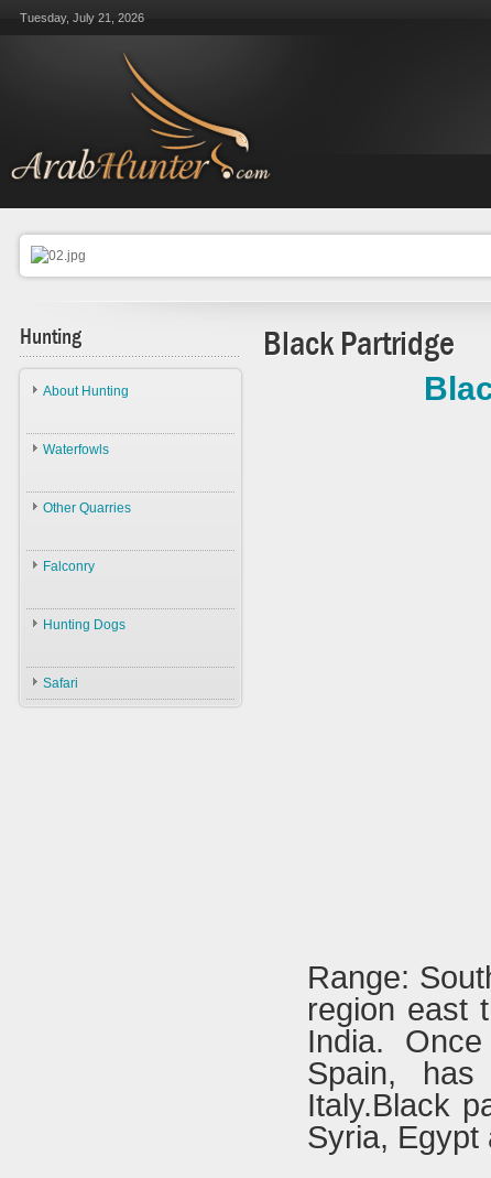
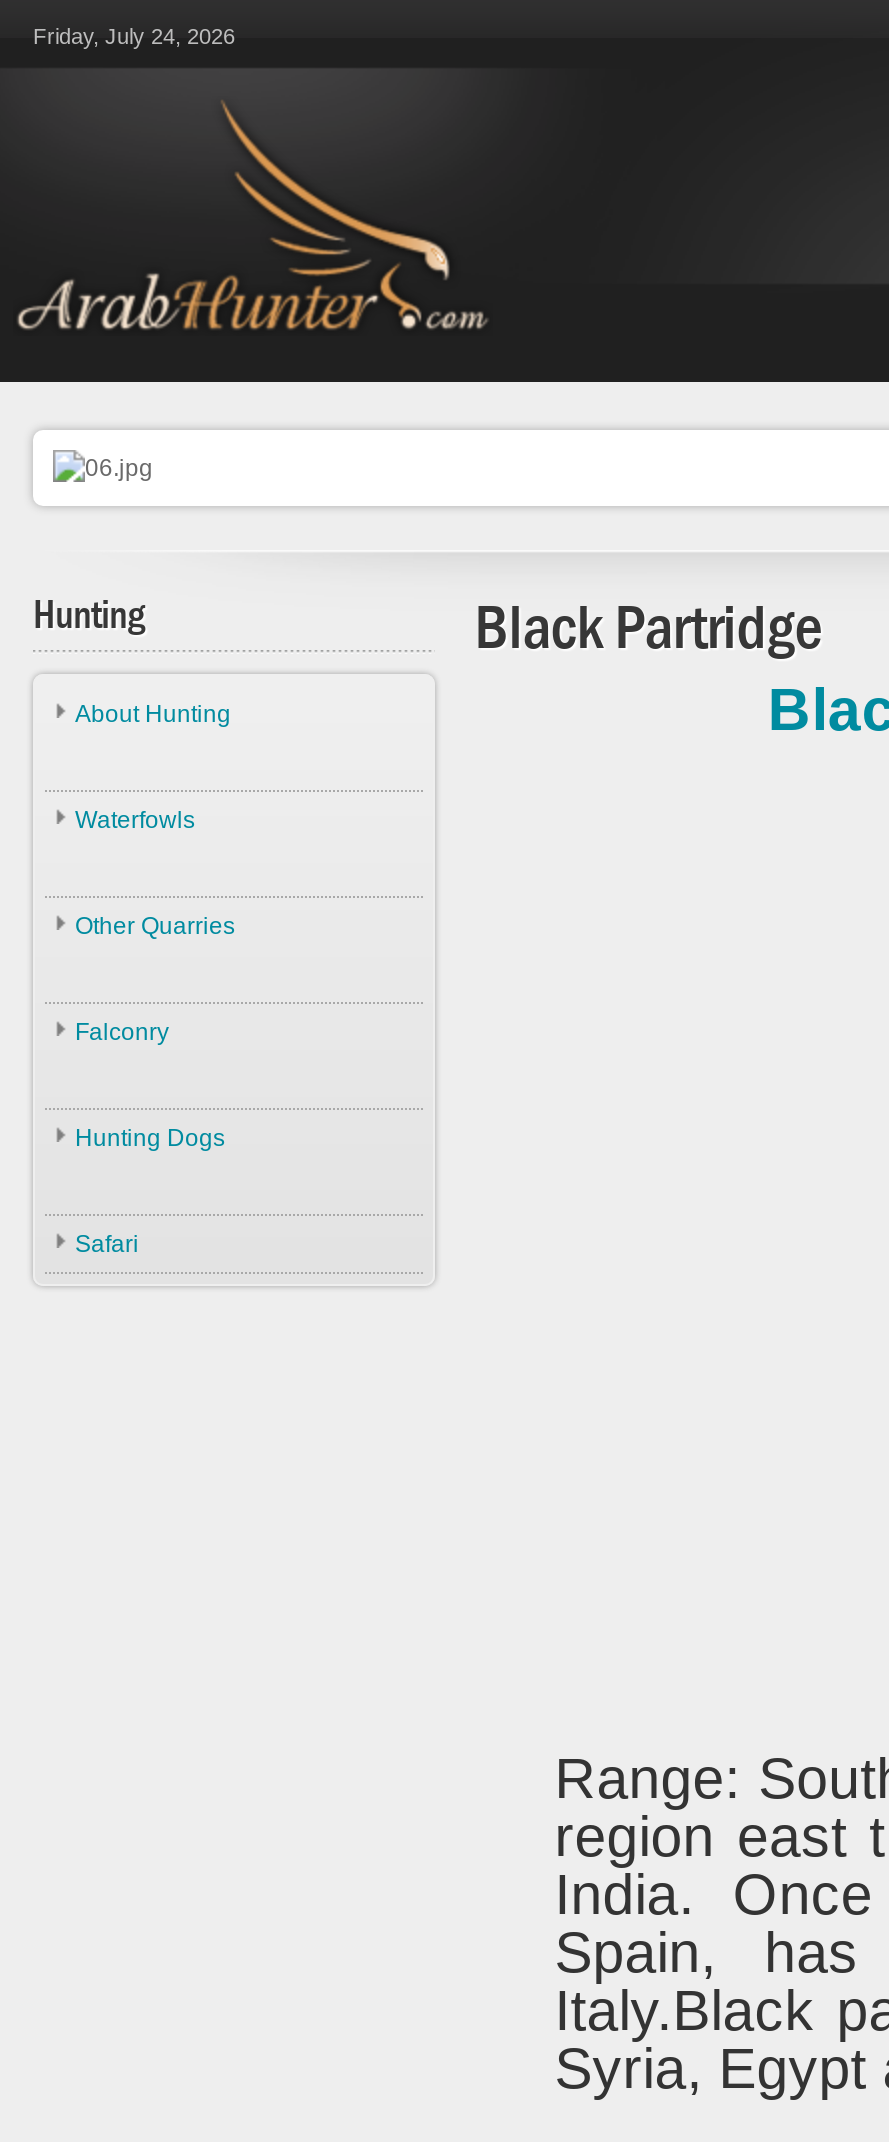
[20,11,144,24] Tuesday, July 21, 2026 -> [33,24,235,48] Friday, July 24, 2026

